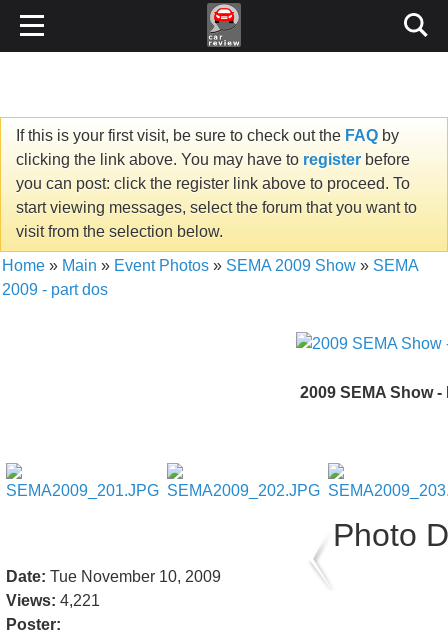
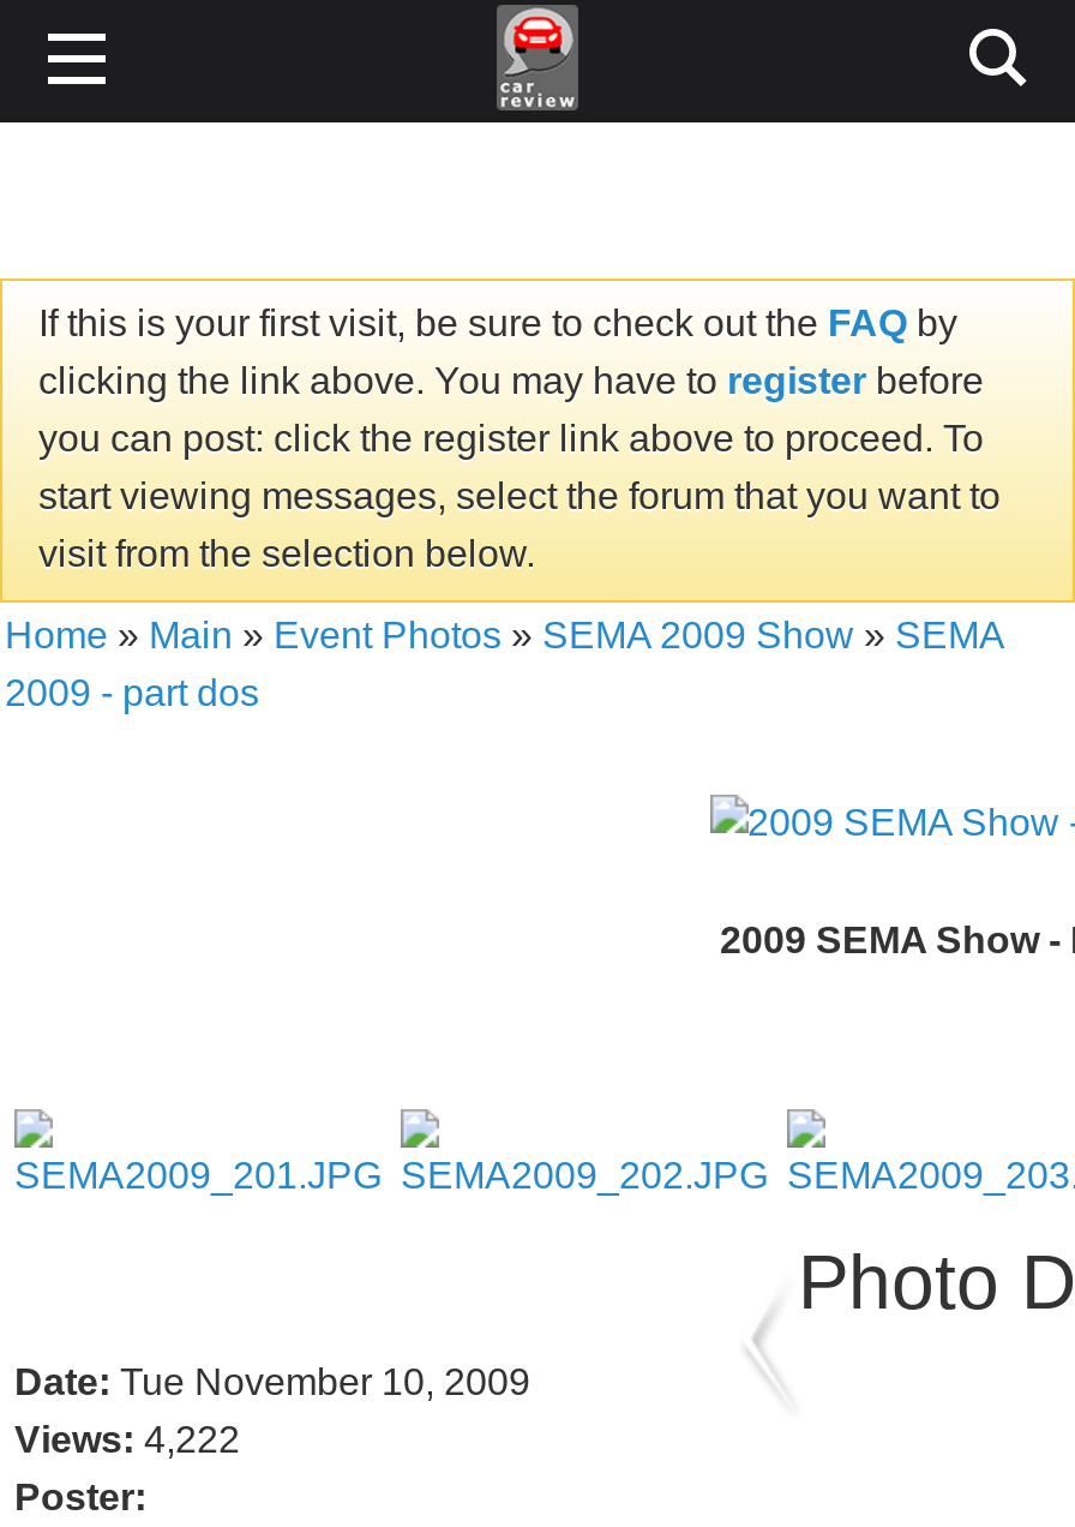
[6,592,100,609] Views: 4,221 -> [14,1418,240,1459] Views: 4,222

